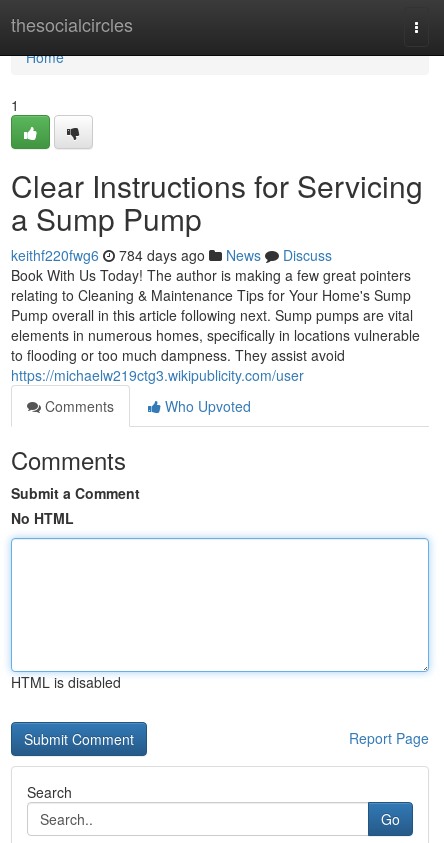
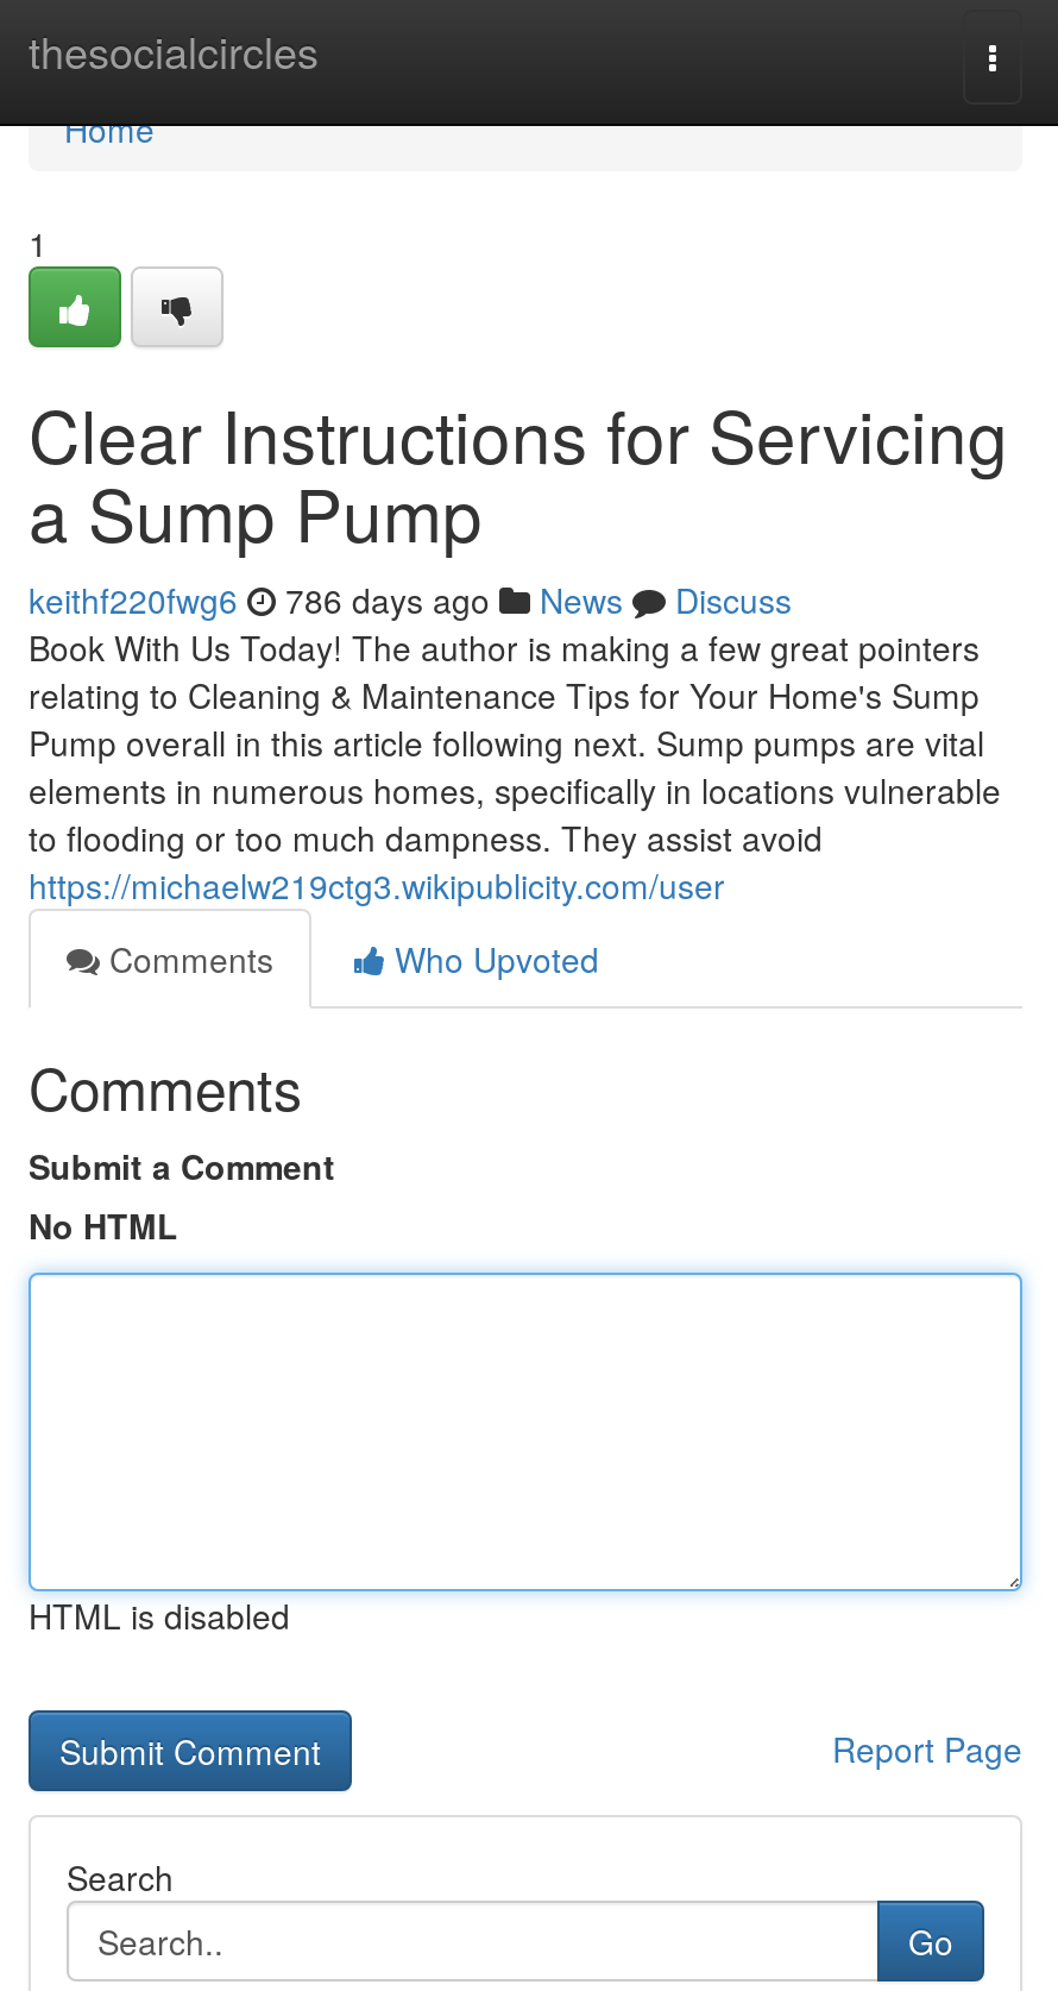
[11,245,332,265] keithf220fwg6 784 days ago News Discuss -> [29,576,792,623] keithf220fwg6 786 days ago News Discuss

